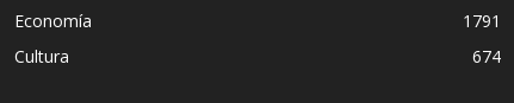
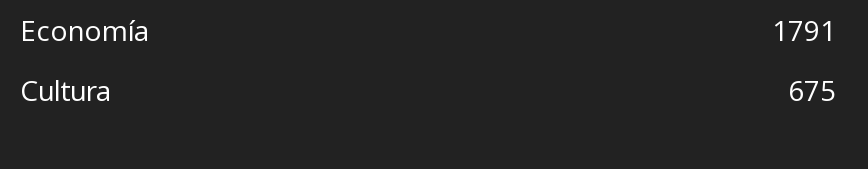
[472,45,501,67] 674 -> [788,71,836,109] 675

